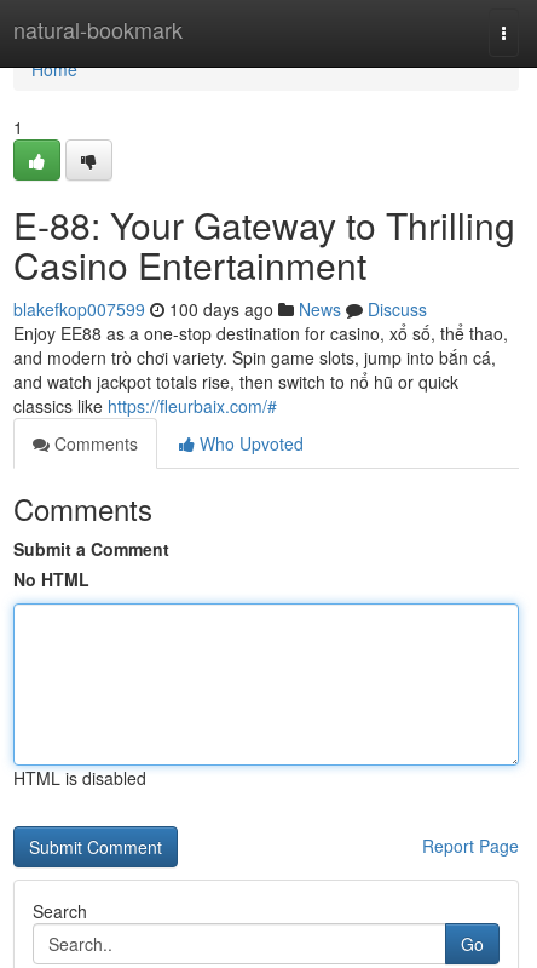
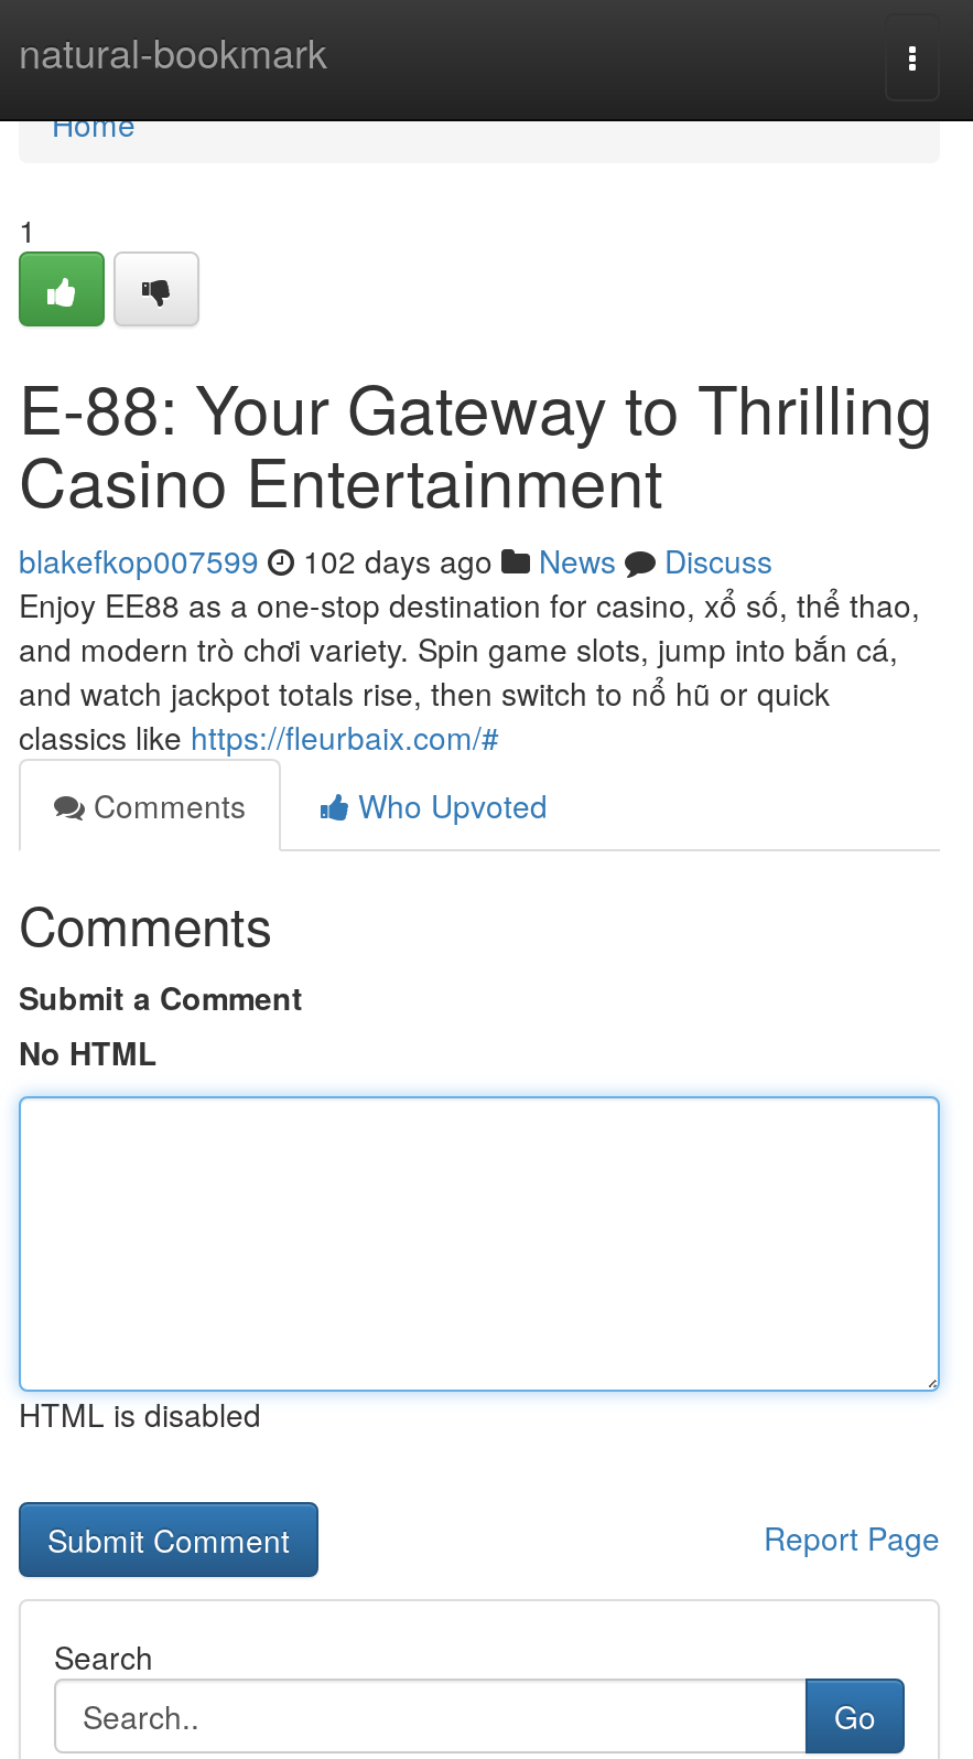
[13,297,427,321] blakefkop007599 100 days ago News Discuss -> [19,538,772,582] blakefkop007599 102 days ago News Discuss

